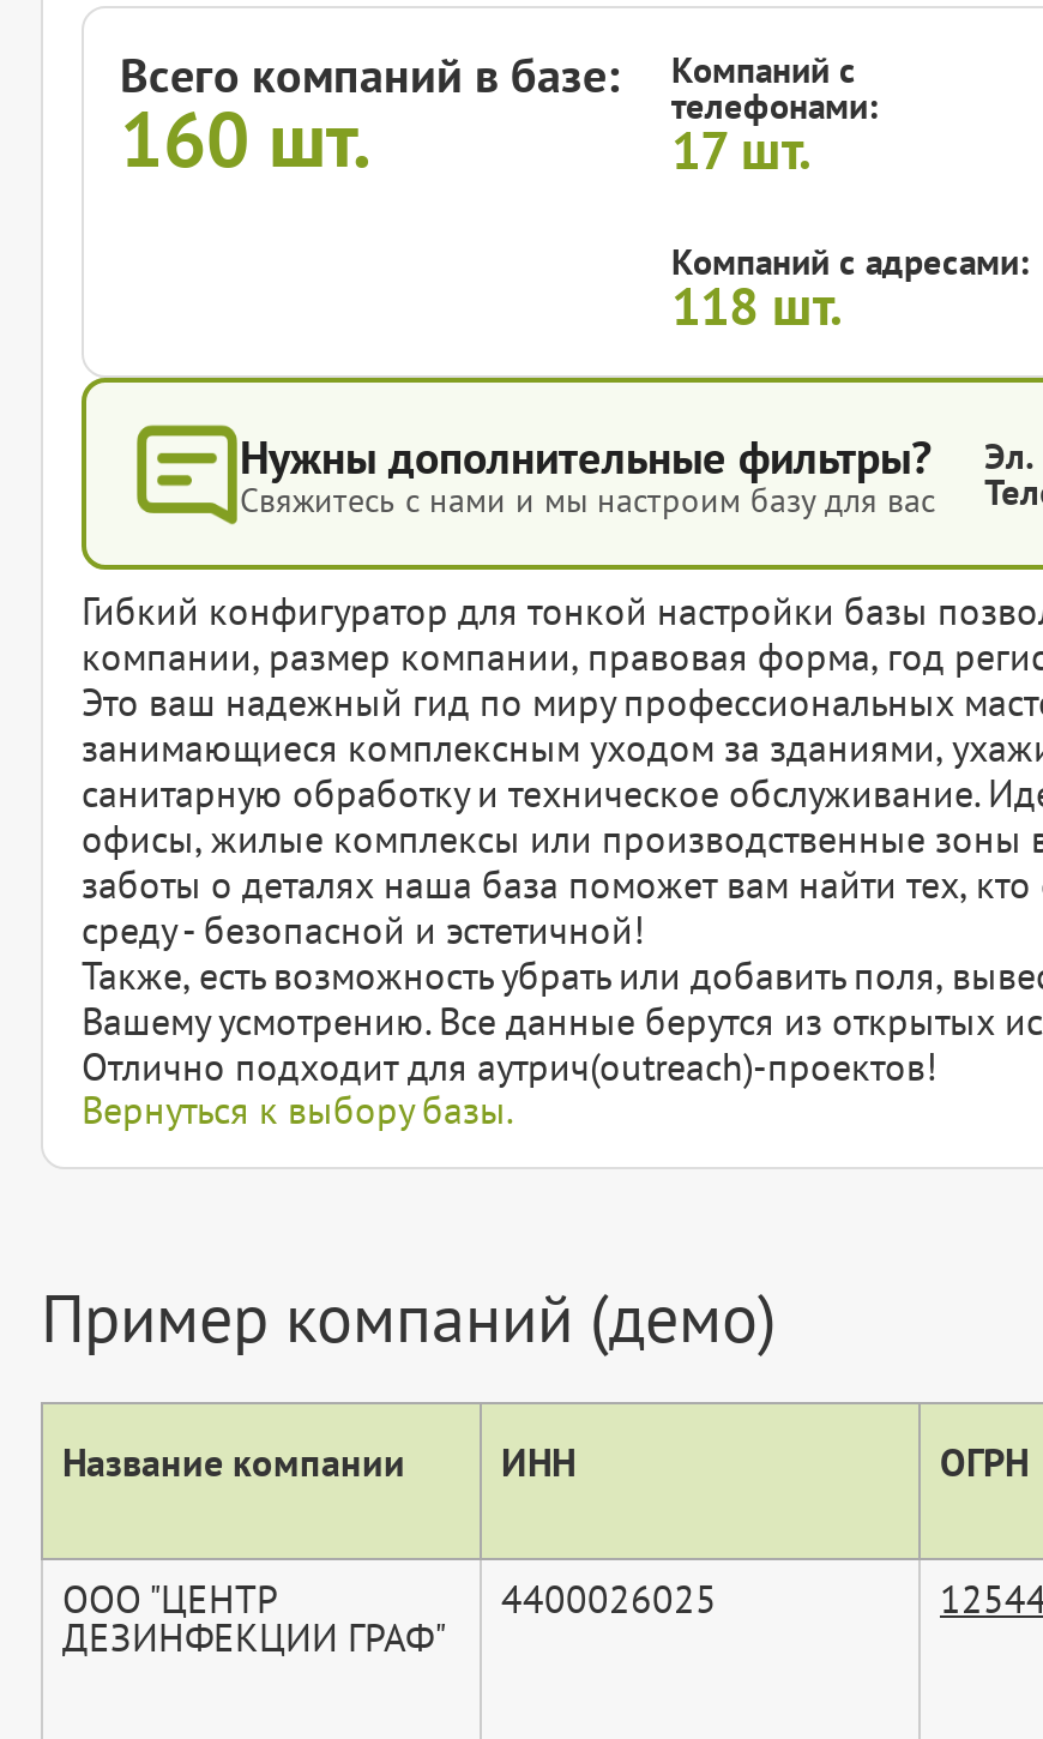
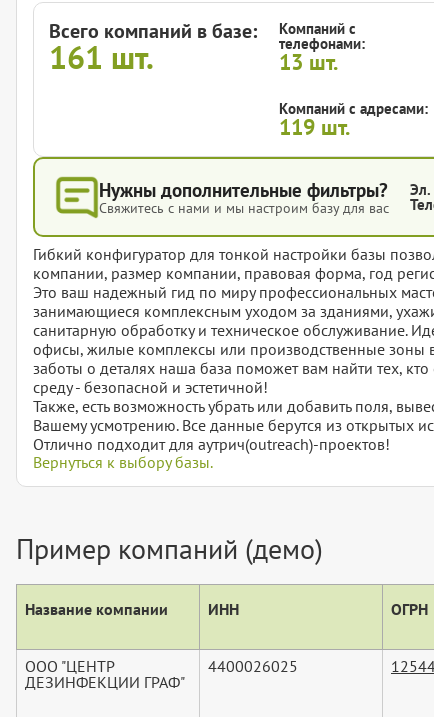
[120,88,372,188] 160шт. -> [49,36,154,78] 161шт.
[671,116,810,183] 17шт. -> [279,48,338,76] 13шт.
[671,272,842,339] 118шт. -> [279,113,350,141] 119шт.

